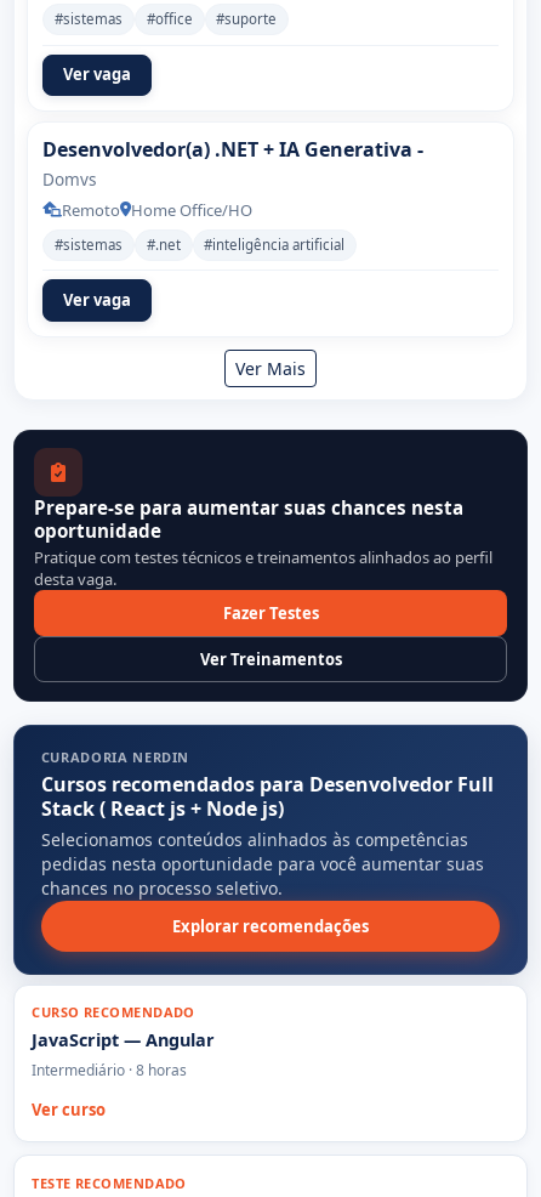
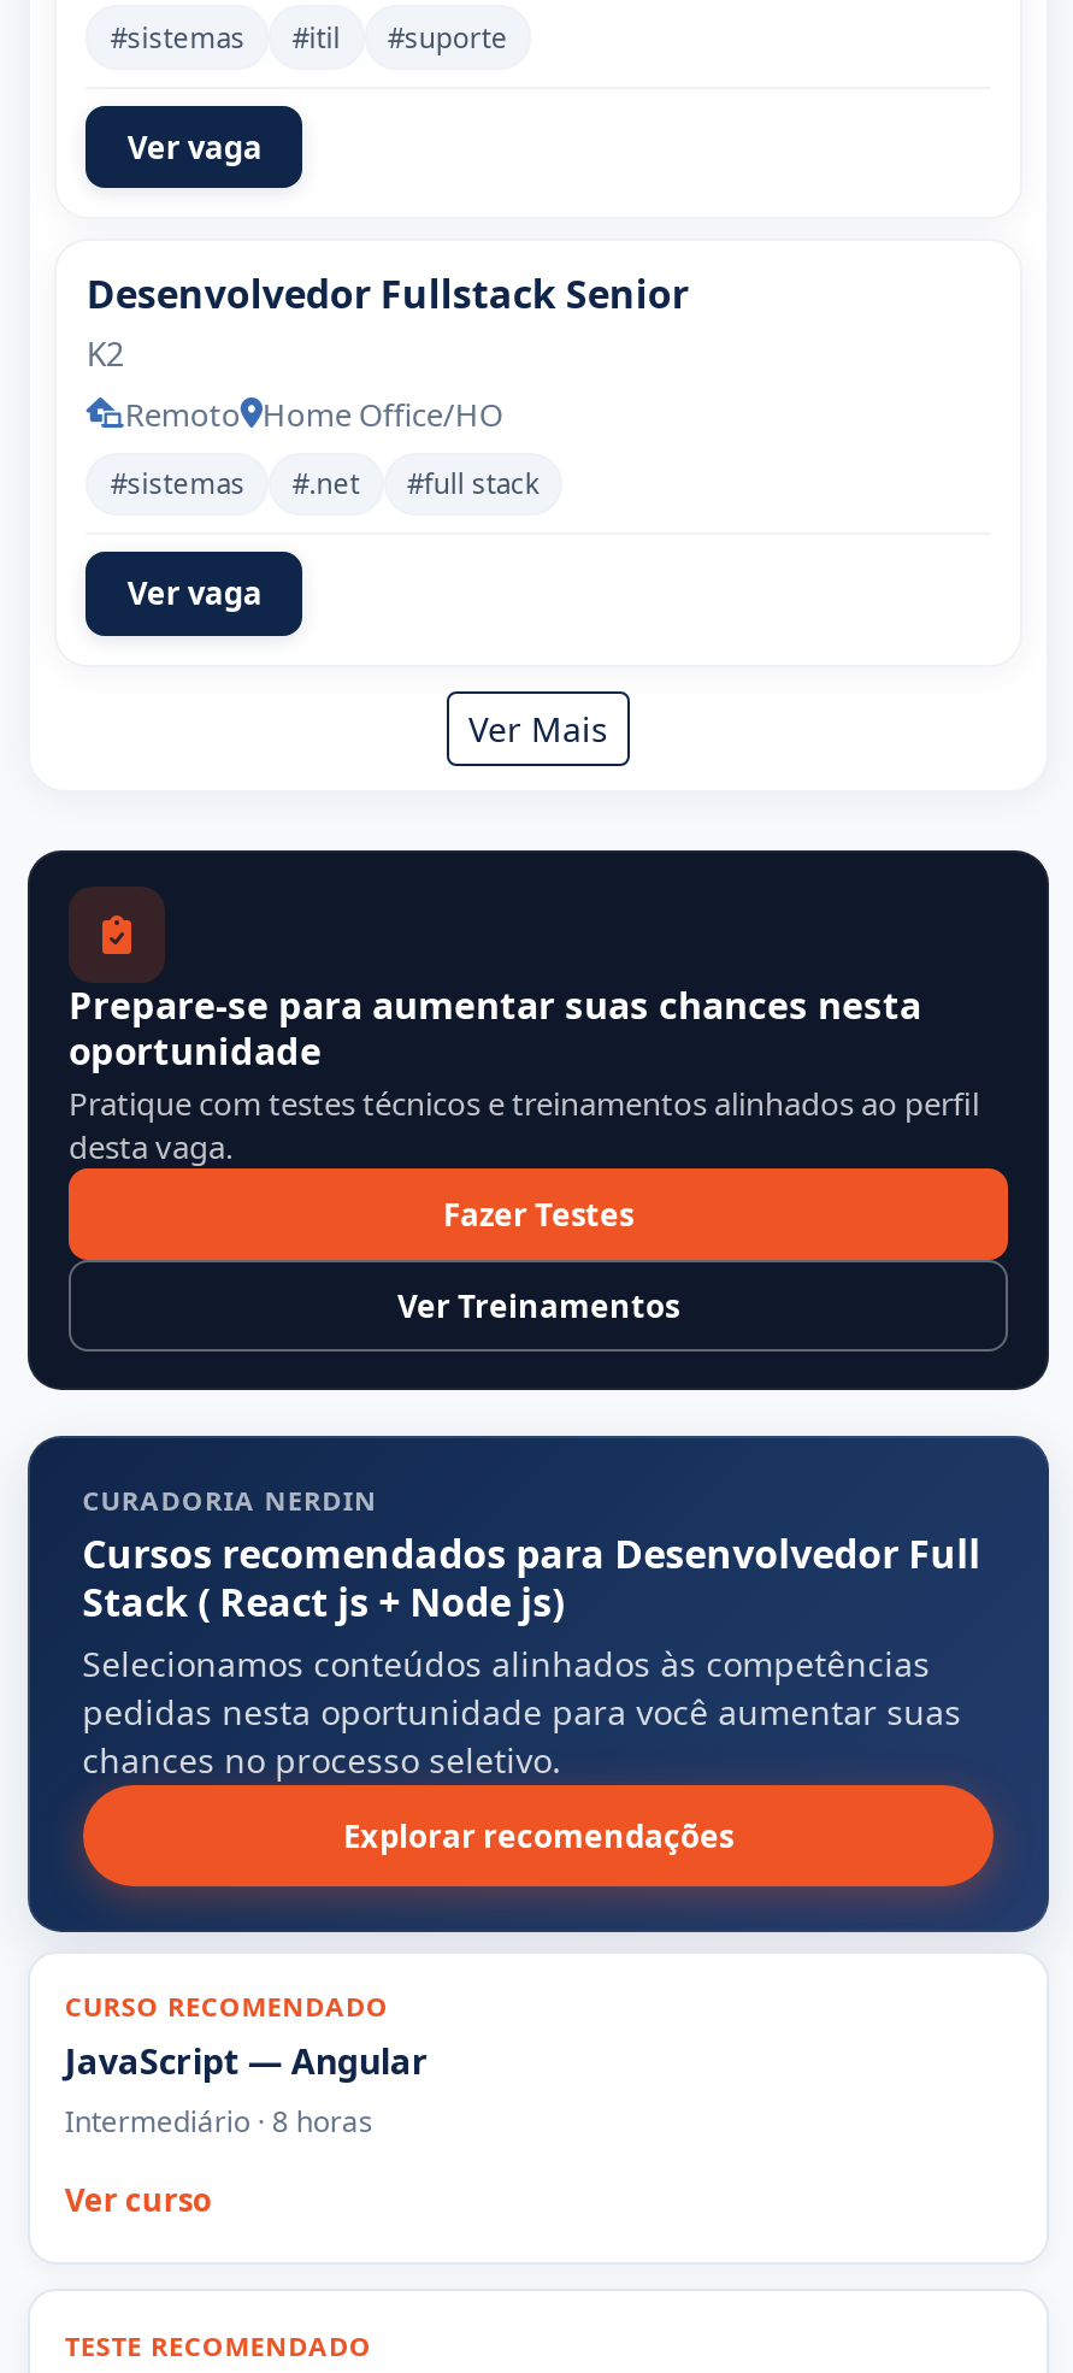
[147,10,193,28] #office -> [292,17,340,53] #itil
[43,136,424,191] Desenvolvedor(a) .NET + IA Generativa - | Domvs -> [86,268,689,376] Desenvolvedor Fullstack Senior | K2
[204,235,345,253] #inteligência artificial -> [407,464,539,501] #full stack

